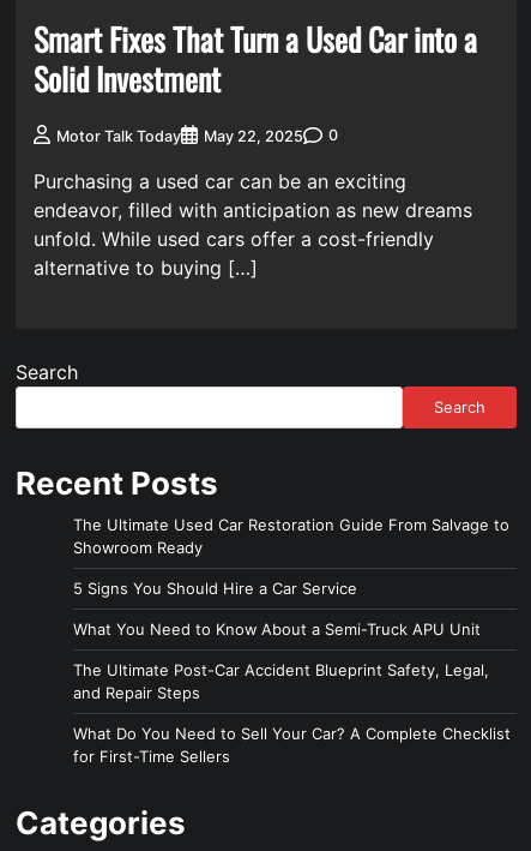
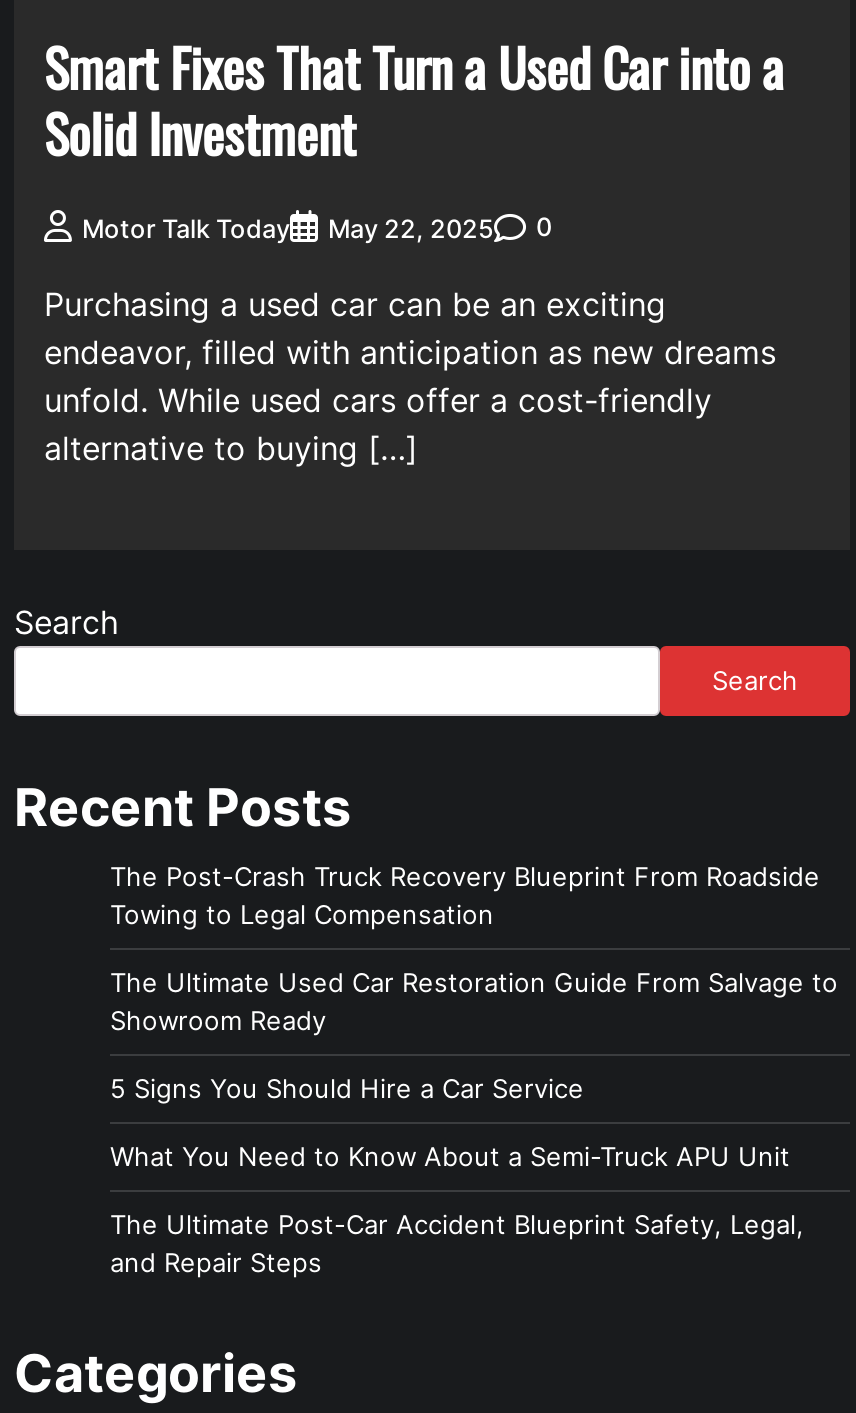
none -> [110,859,820,929] The Post-Crash Truck Recovery Blueprint From Roadside | Towing to Legal Compensation
moved [73,515,509,702] -> [110,965,838,1277]: The Ultimate Used Car Restoration Guide From Salvage to | Showroom Ready | 5 Signs You Should Hire a Car Service | What You Need to Know About a Semi-Truck APU Unit | The Ultimate Post-Car Accident Blueprint Safety, Legal, | and Repair Steps
[73,723,511,765] What Do You Need to Sell Your Car? A Complete Checklist | for First-Time Sellers -> none

